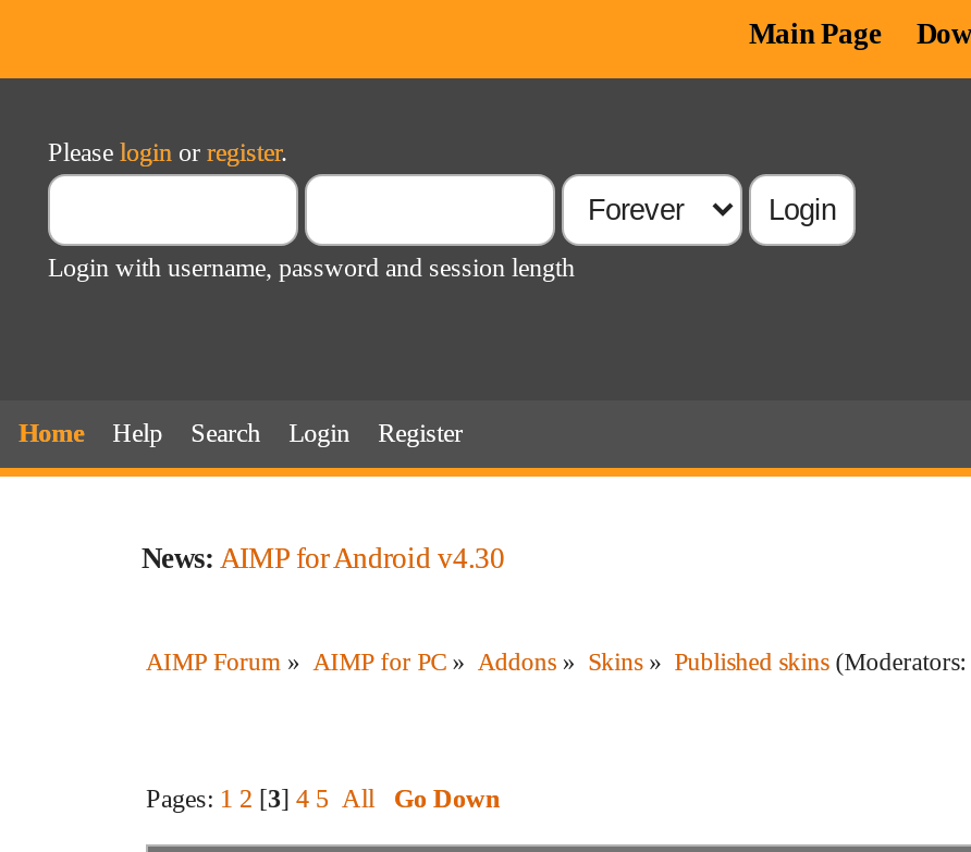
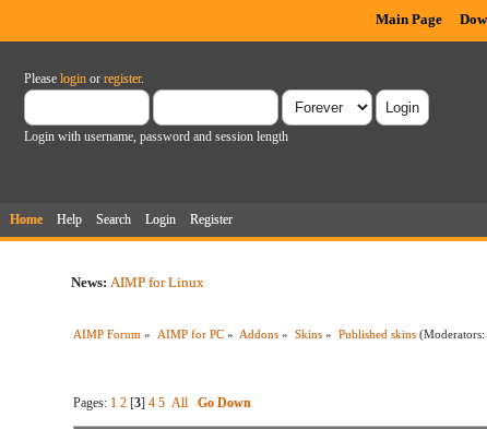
[142,542,505,575] News: AIMP for Android v4.30 -> [71,274,204,290] News: AIMP for Linux

